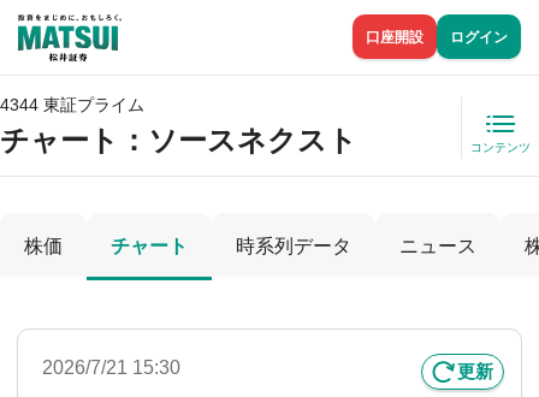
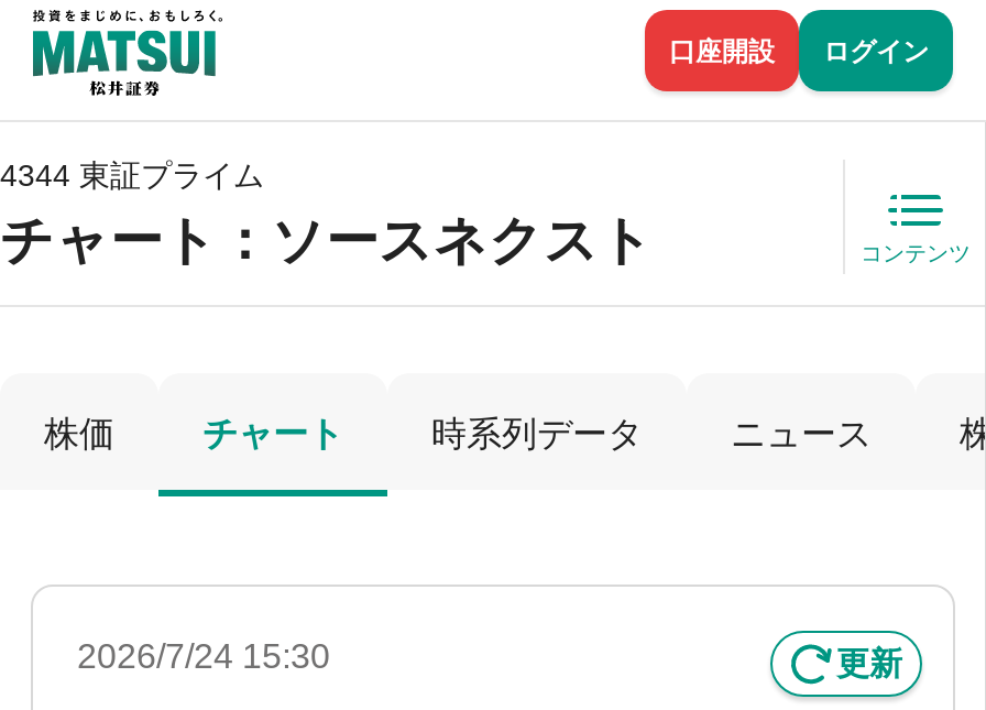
[42,357,180,378] 2026/7/21 15:30 -> [77,637,330,675] 2026/7/24 15:30

